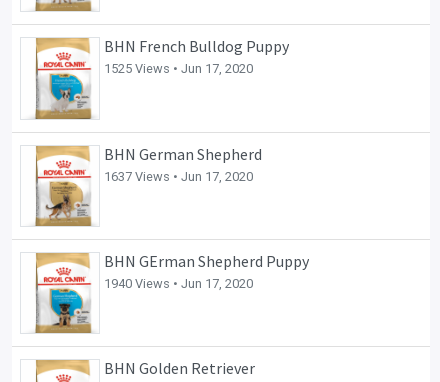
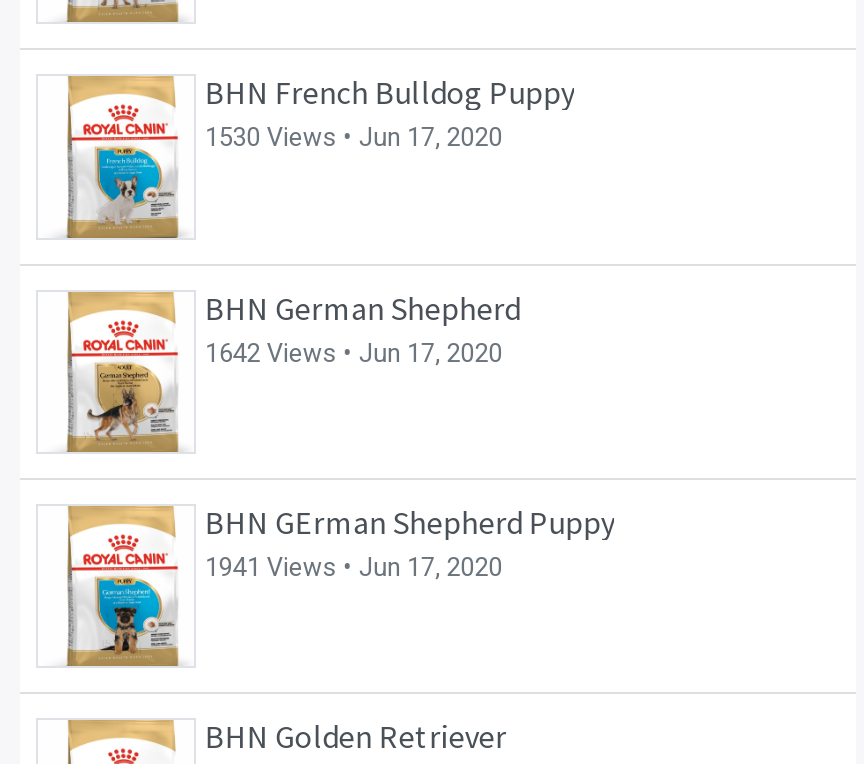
[104,61,253,76] 1525 Views • Jun 17, 2020 -> [205,123,503,153] 1530 Views • Jun 17, 2020
[104,169,253,184] 1637 Views • Jun 17, 2020 -> [205,337,503,367] 1642 Views • Jun 17, 2020
[104,276,253,291] 1940 Views • Jun 17, 2020 -> [205,552,503,582] 1941 Views • Jun 17, 2020

